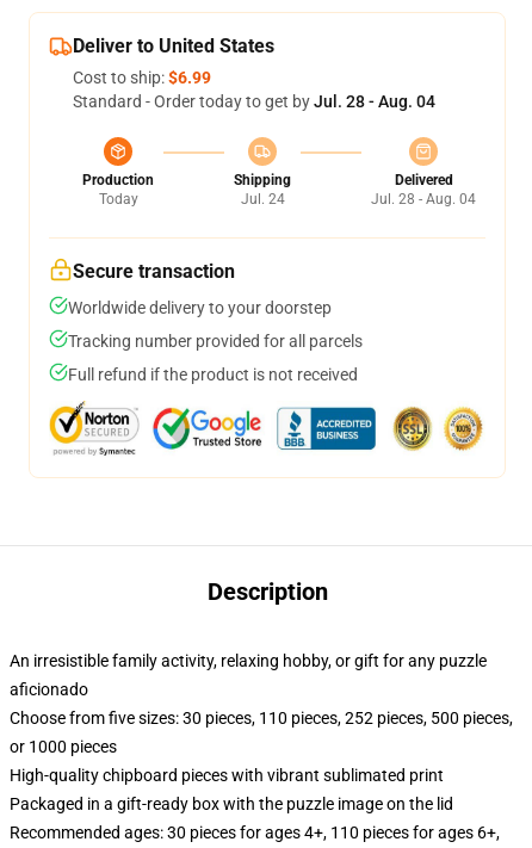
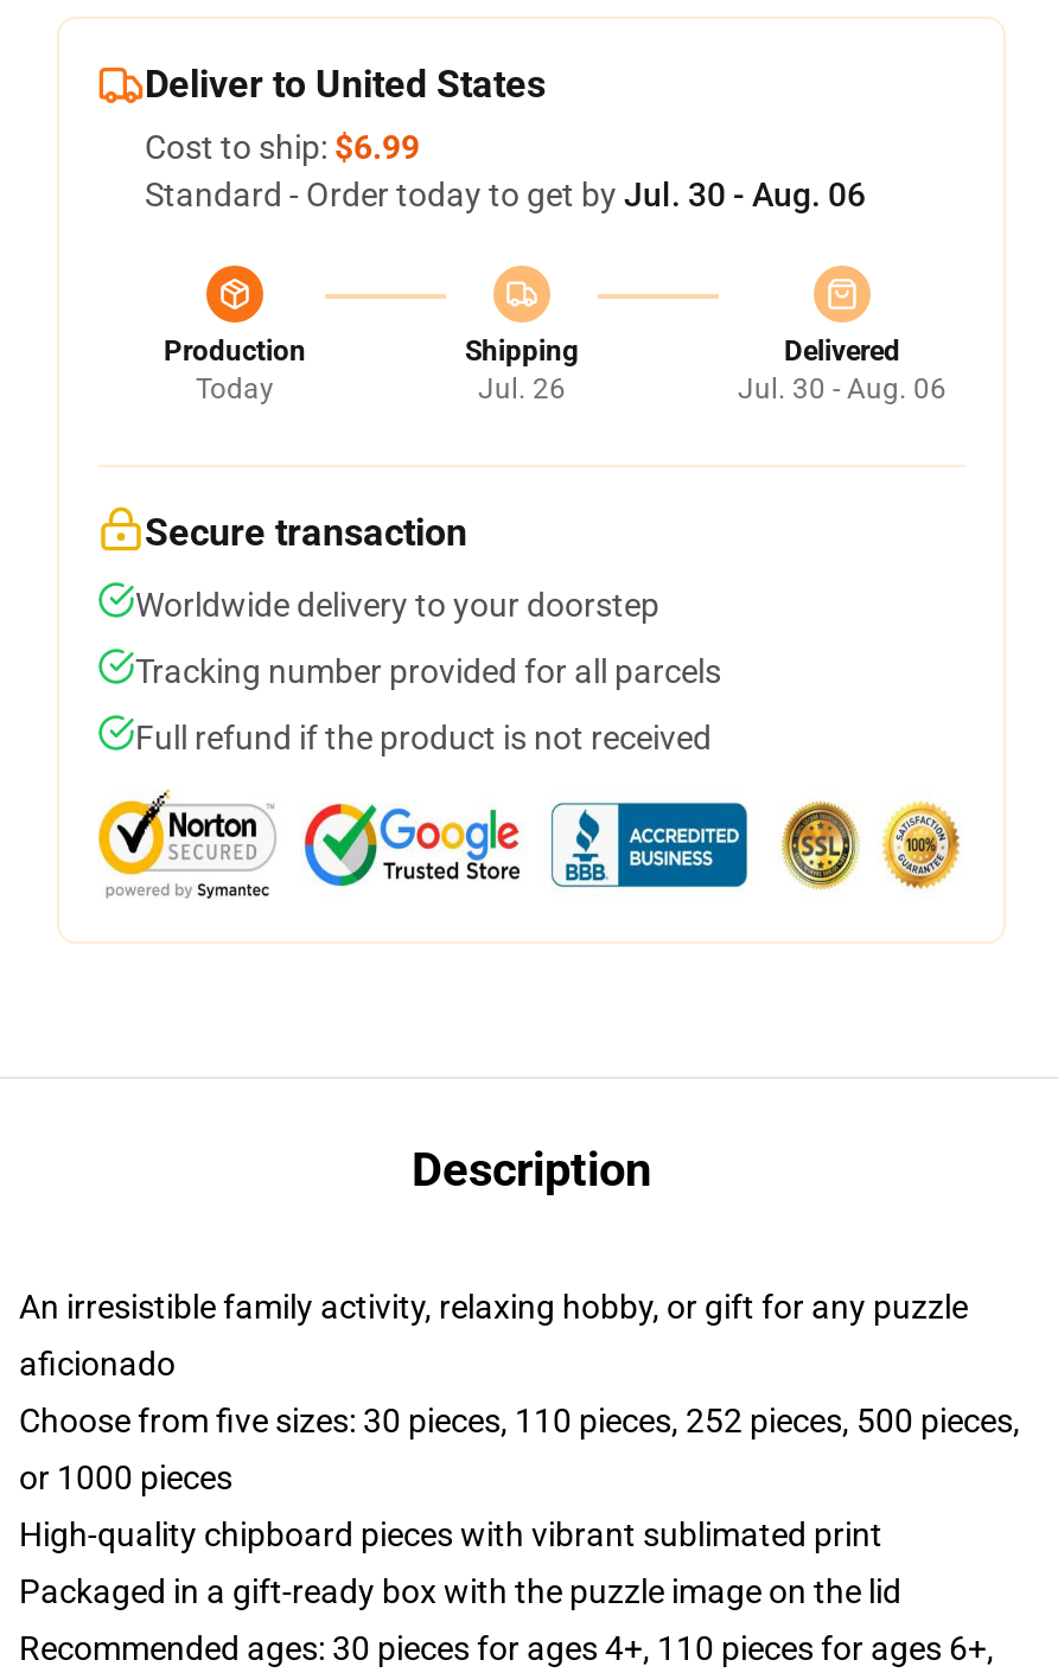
[73,92,435,111] Standard - Order today to get by Jul. 28 - Aug. 04 -> [145,175,866,213] Standard - Order today to get by Jul. 30 - Aug. 06
[240,191,284,208] Jul. 24 -> [478,372,566,406] Jul. 26
[371,191,476,208] Jul. 28 - Aug. 04 -> [738,372,947,406] Jul. 30 - Aug. 06

